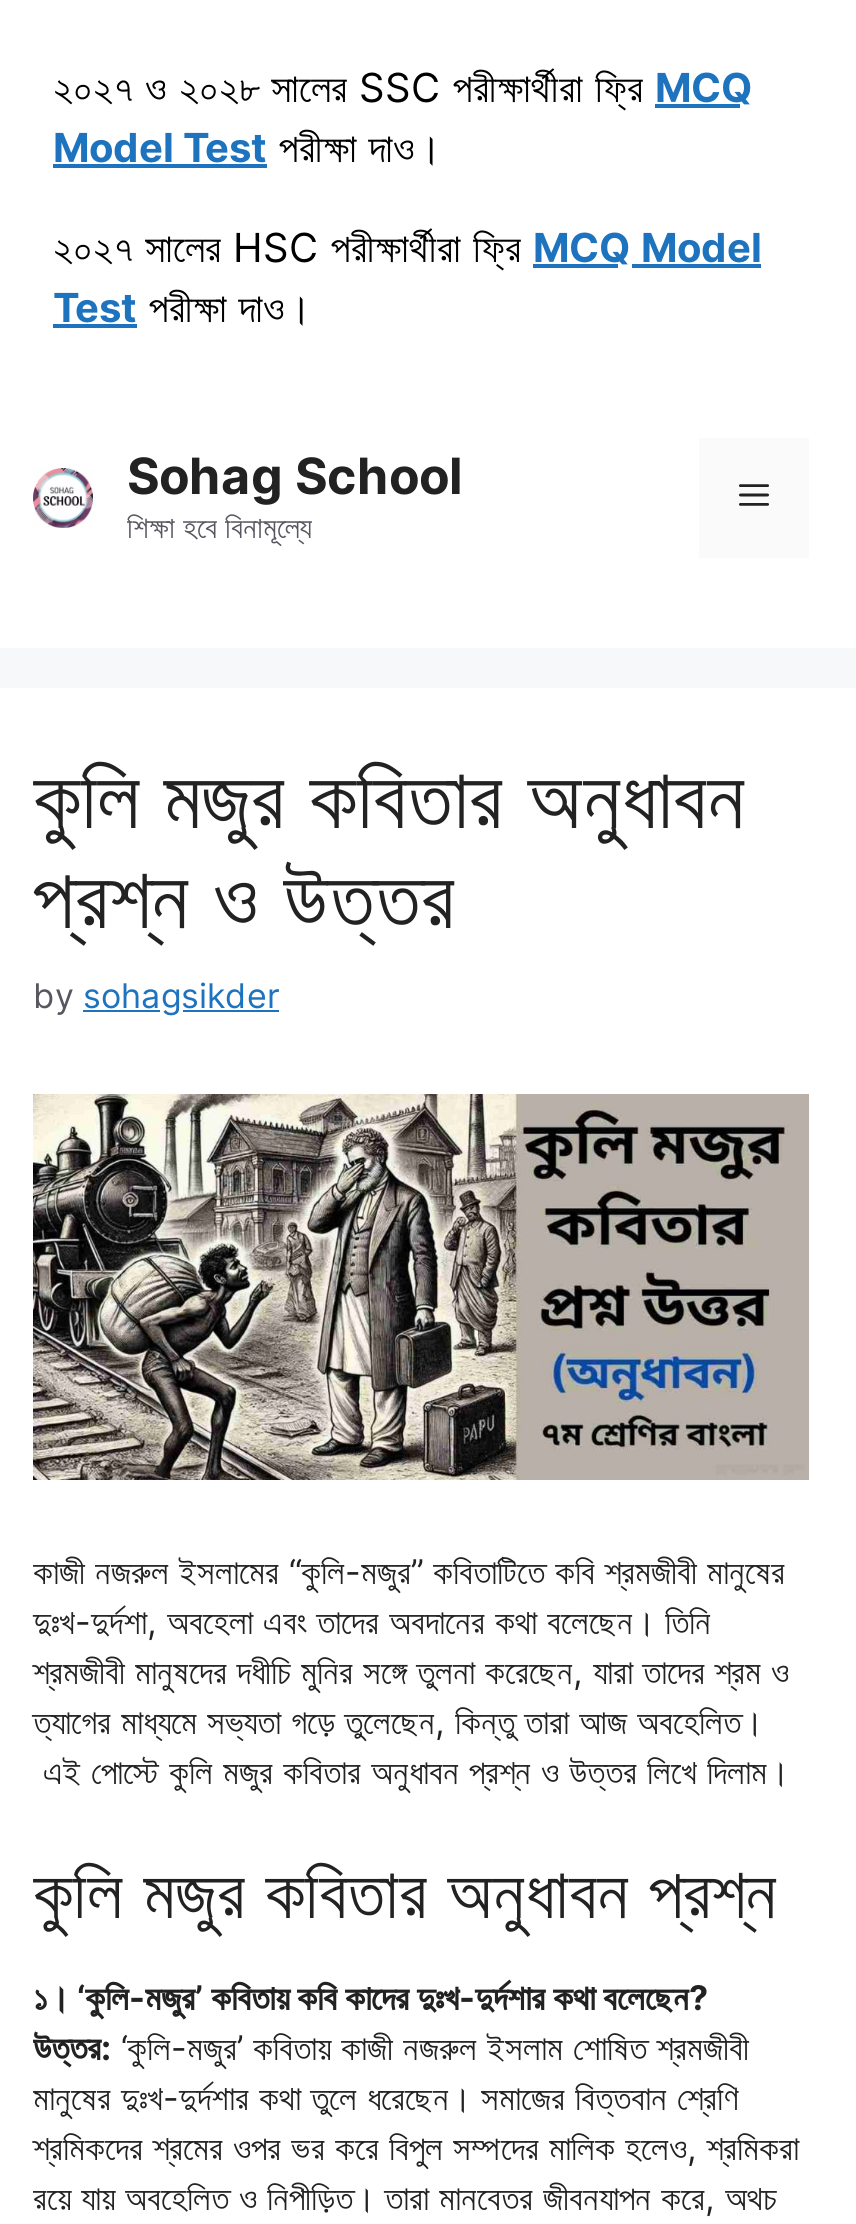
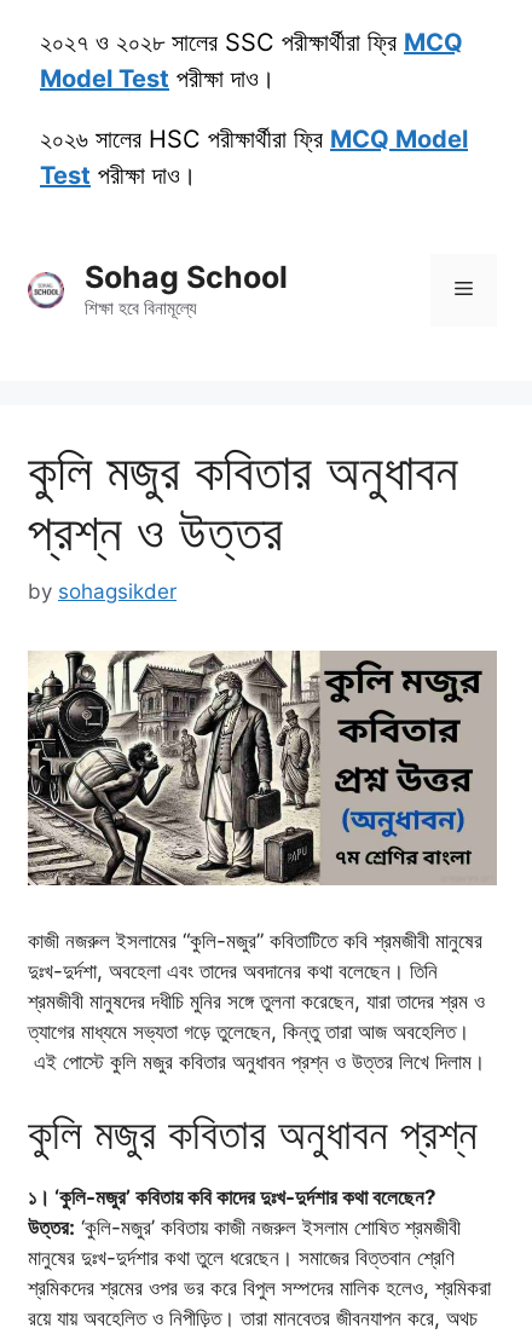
[53,223,761,271] ২০২৭ সালের HSC পরীক্ষার্থীরা ফ্রি MCQ Model -> [40,124,468,153] ২০২৬ সালের HSC পরীক্ষার্থীরা ফ্রি MCQ Model

